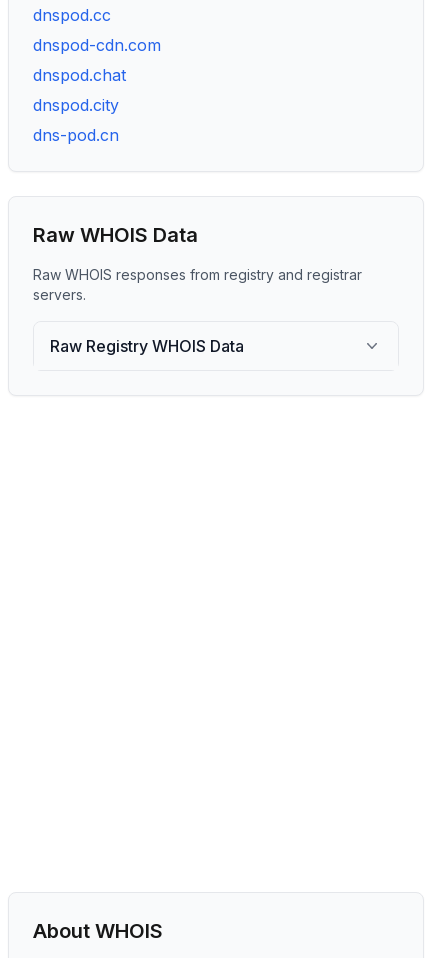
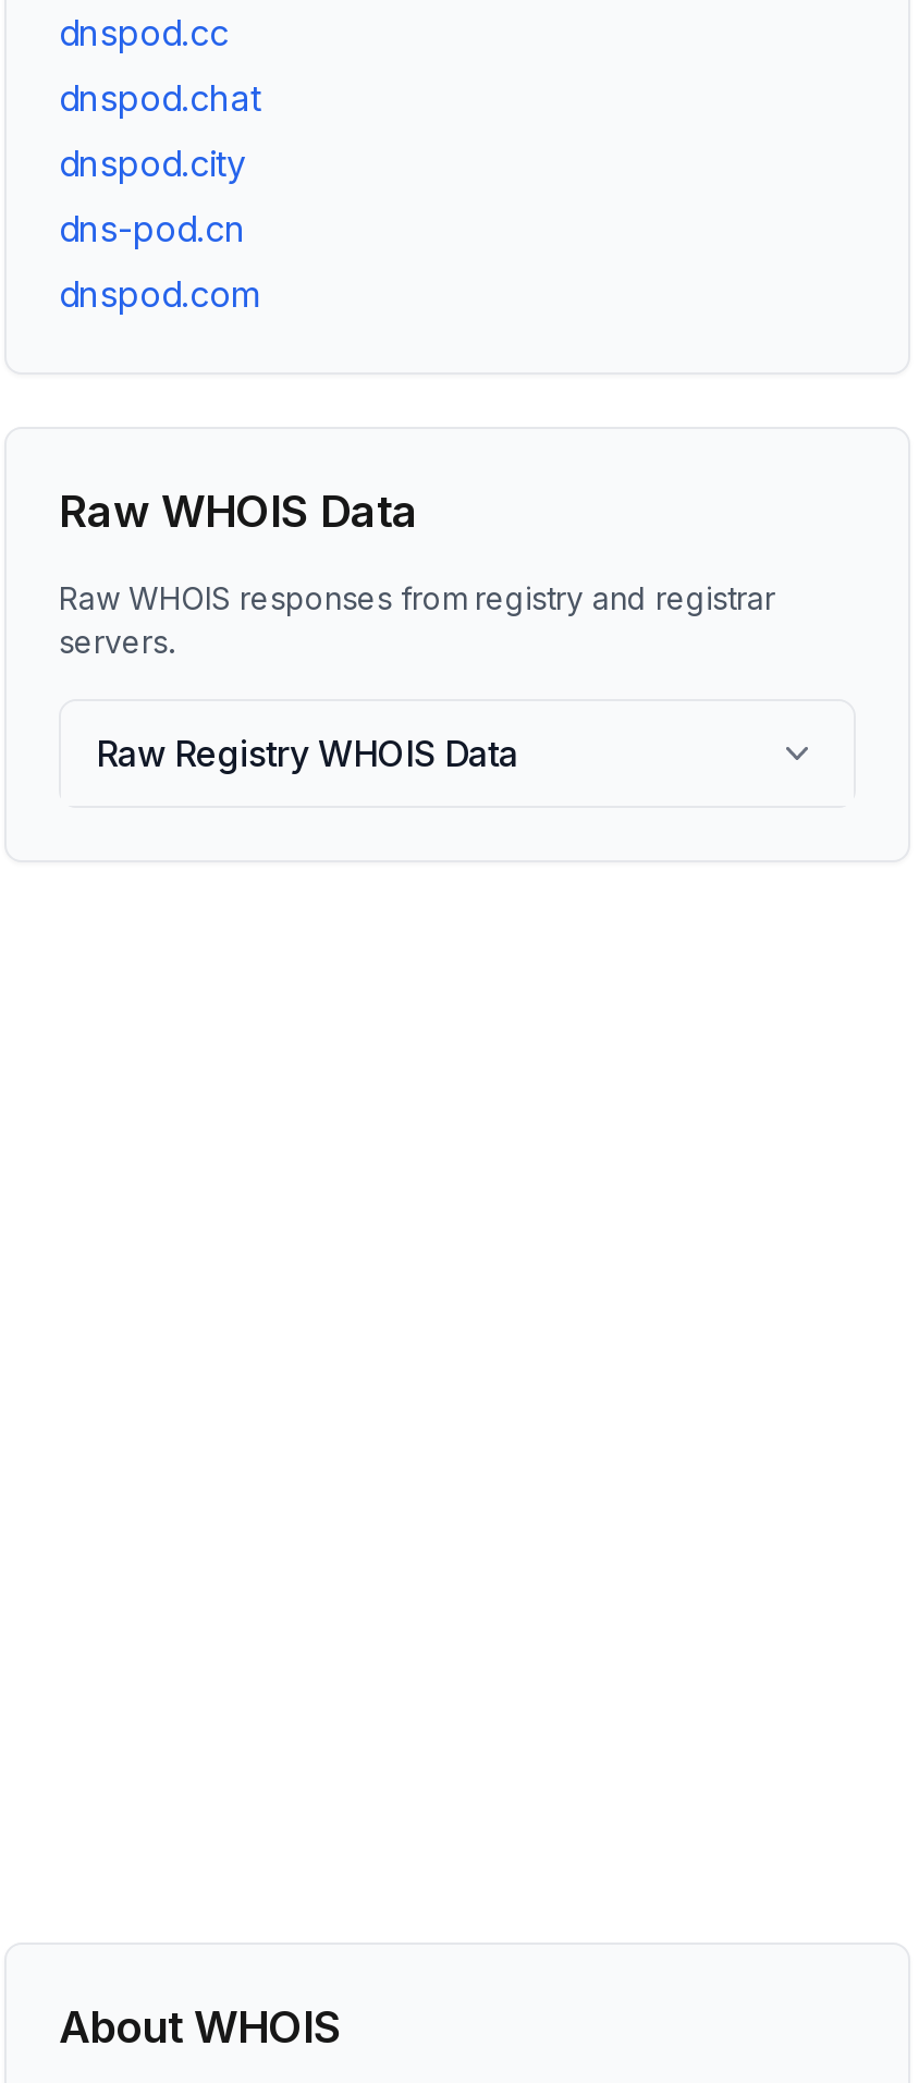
[33,35,161,55] dnspod-cdn.com -> none
moved [33,65,126,145] -> [59,76,261,250]: dnspod.chat | dnspod.city | dns-pod.cn
none -> [59,272,261,316] dnspod.com

